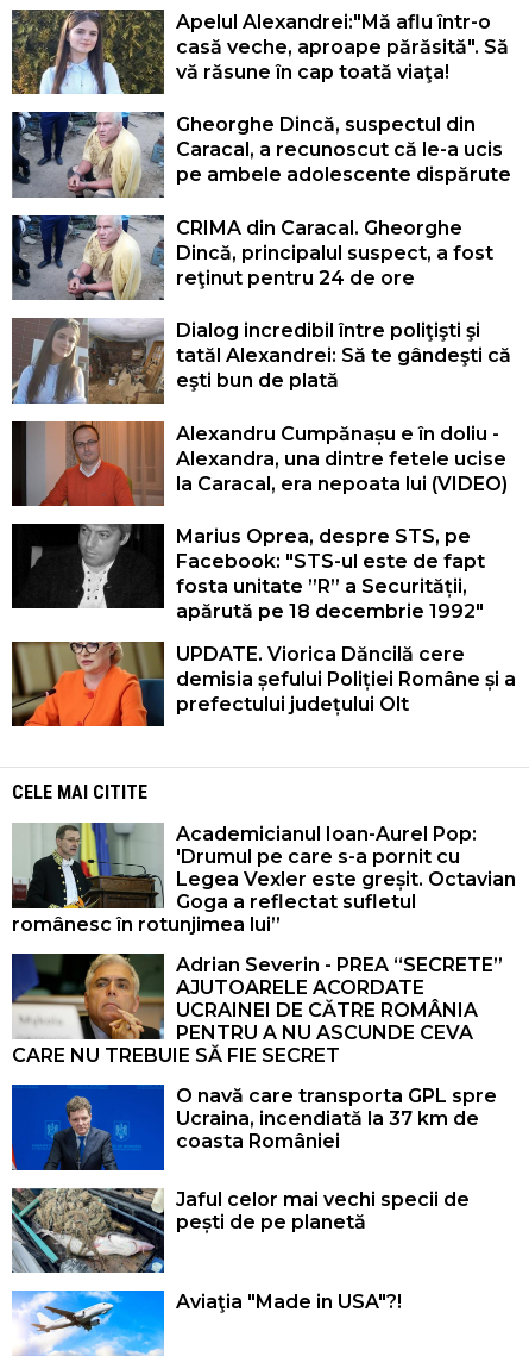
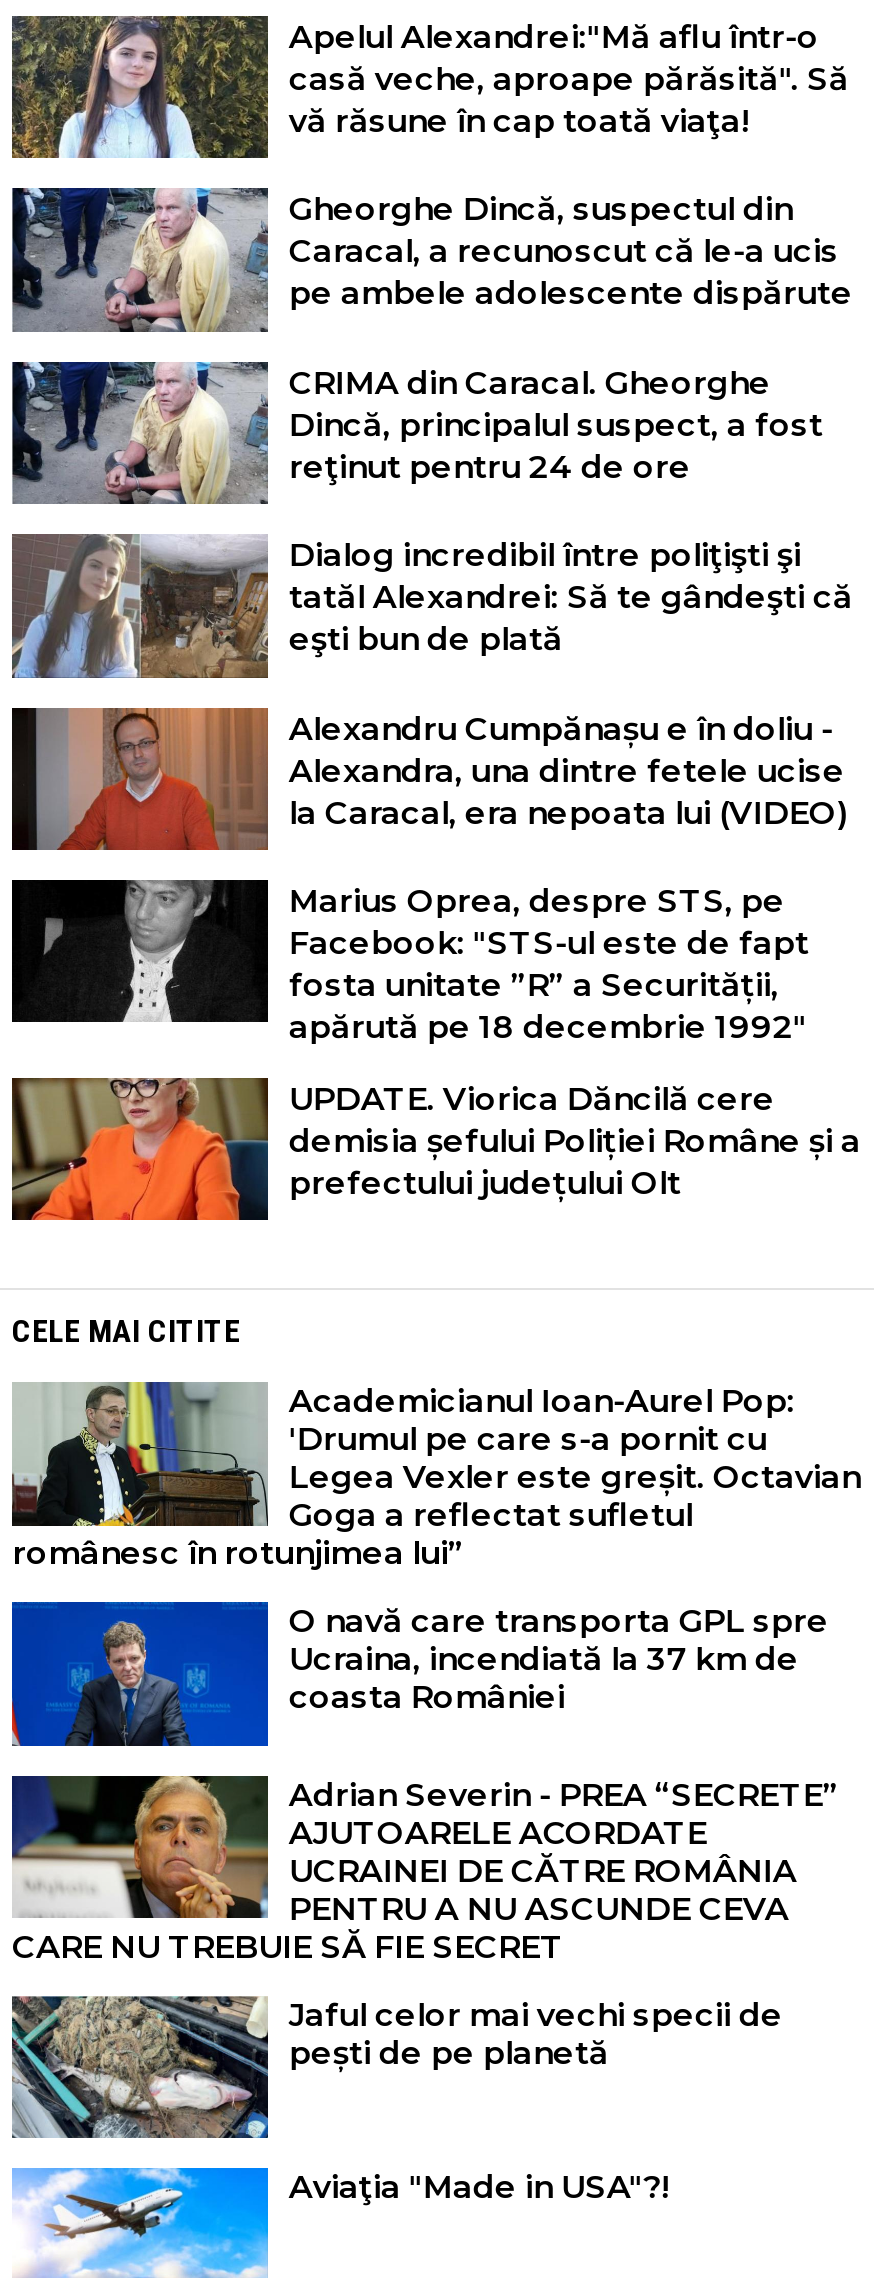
moved [11,952,503,1067] -> [10,1772,839,1965]: [image] | Adrian Severin - PREA “SECRETE” | AJUTOARELE ACORDATE | UCRAINEI DE CĂTRE ROMÂNIA | PENTRU A NU ASCUNDE CEVA | CARE NU TREBUIE SĂ FIE SECRET
moved [11,1083,497,1171] -> [10,1600,829,1748]: [image] | O navă care transporta GPL spre | Ucraina, incendiată la 37 km de | coasta României

